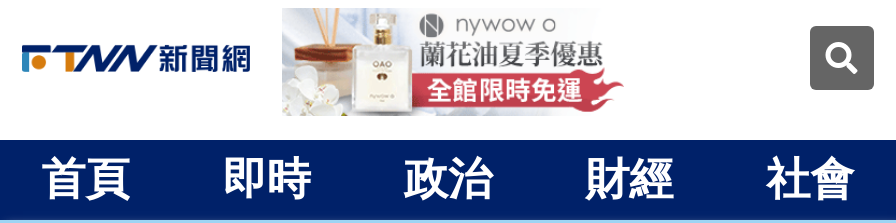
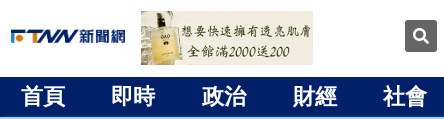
[284,10,622,116] [image] -> [141,11,312,66] [image]

